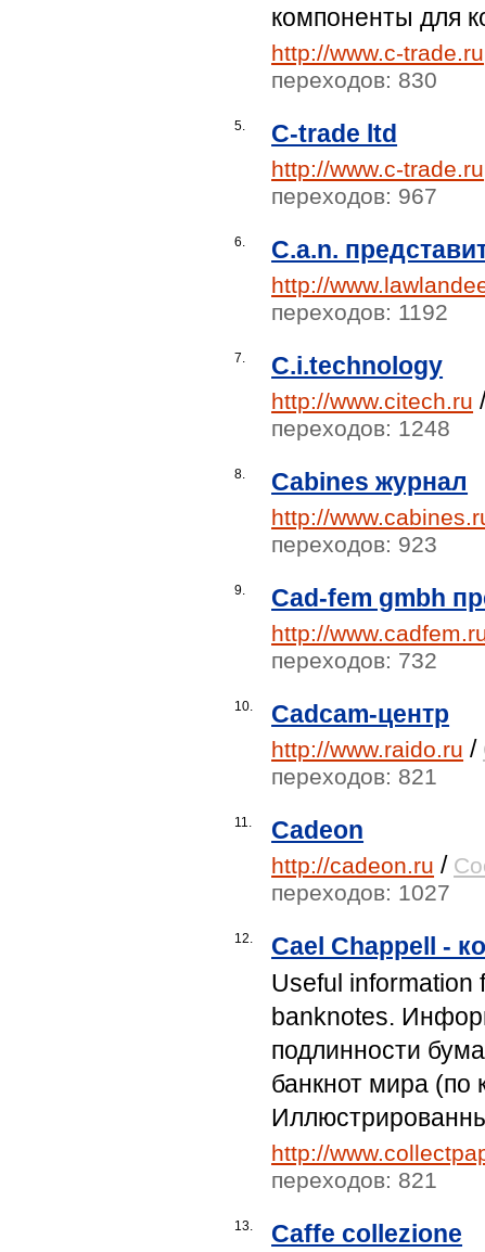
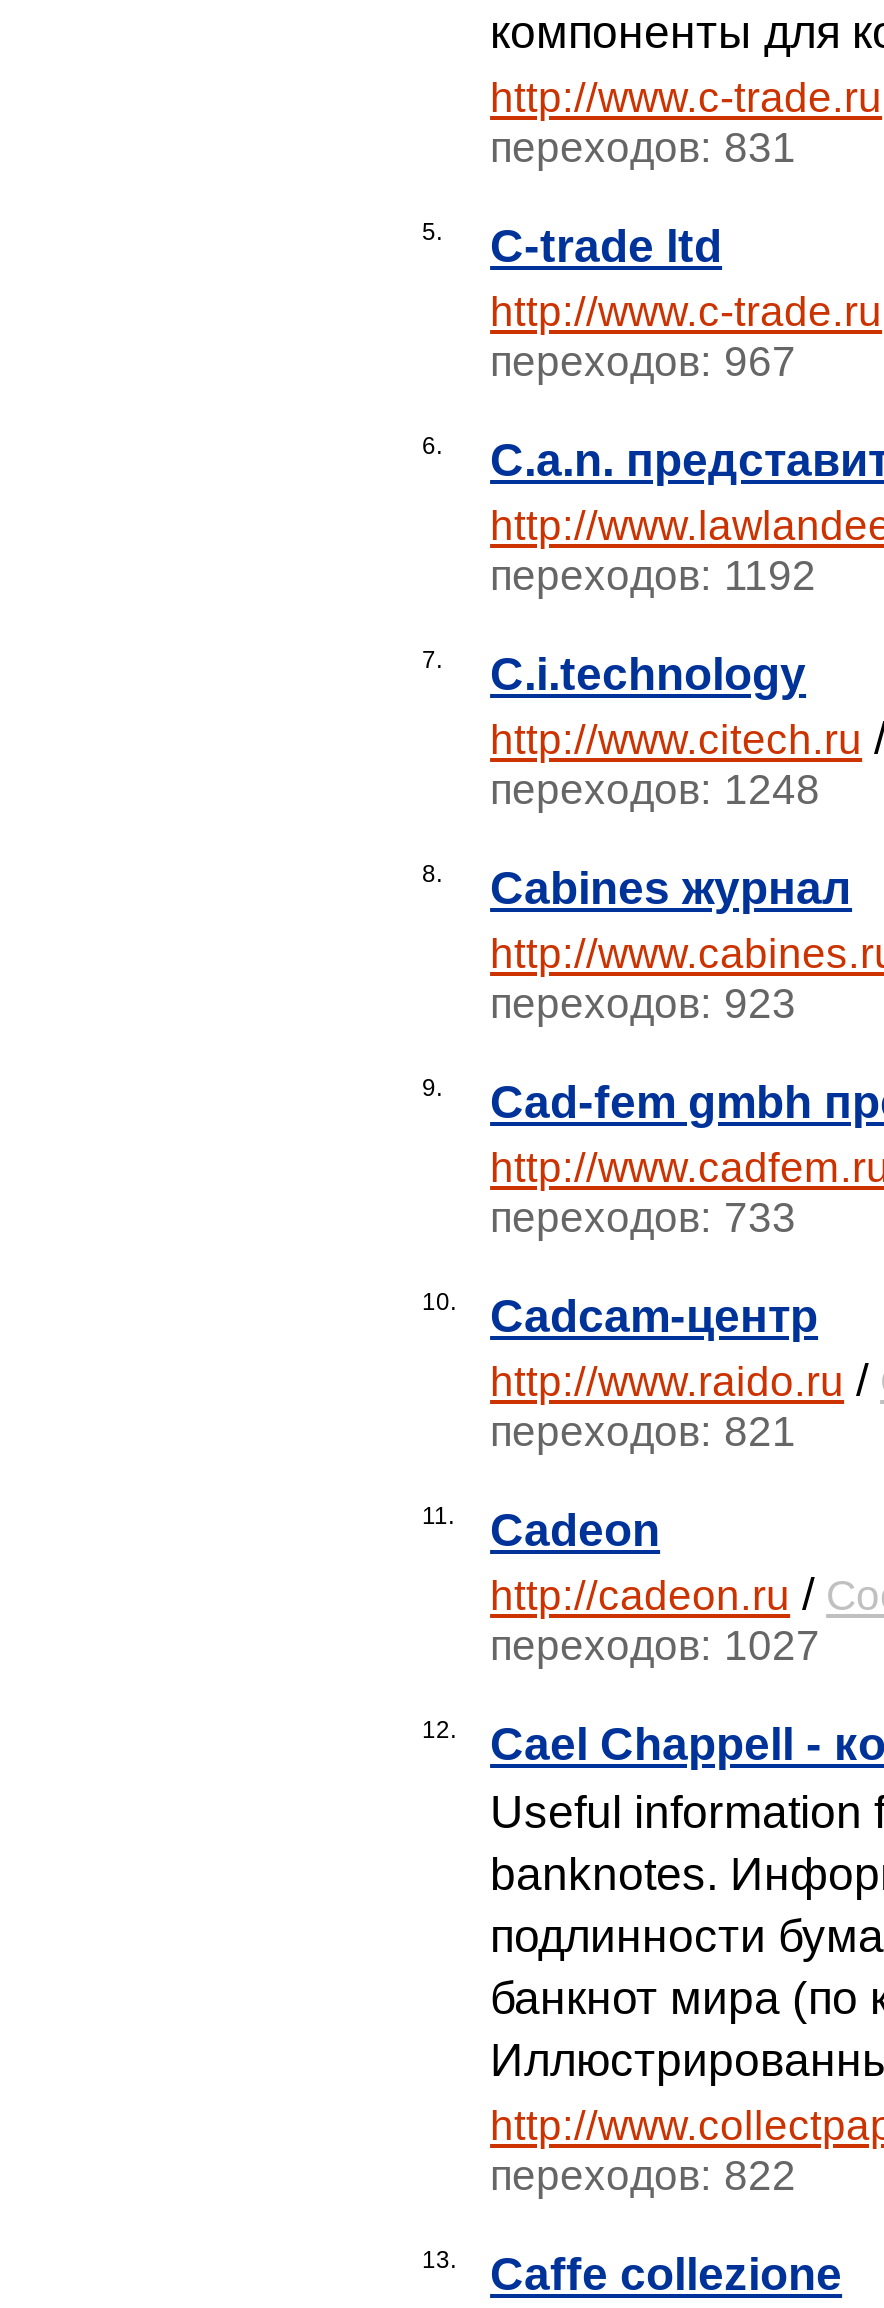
[271,67,437,92] переходов: 830 -> [490,124,796,170] переходов: 831
[271,648,437,673] переходов: 732 -> [490,1194,796,1240] переходов: 733
[271,1167,437,1192] переходов: 821 -> [490,2152,796,2198] переходов: 822

